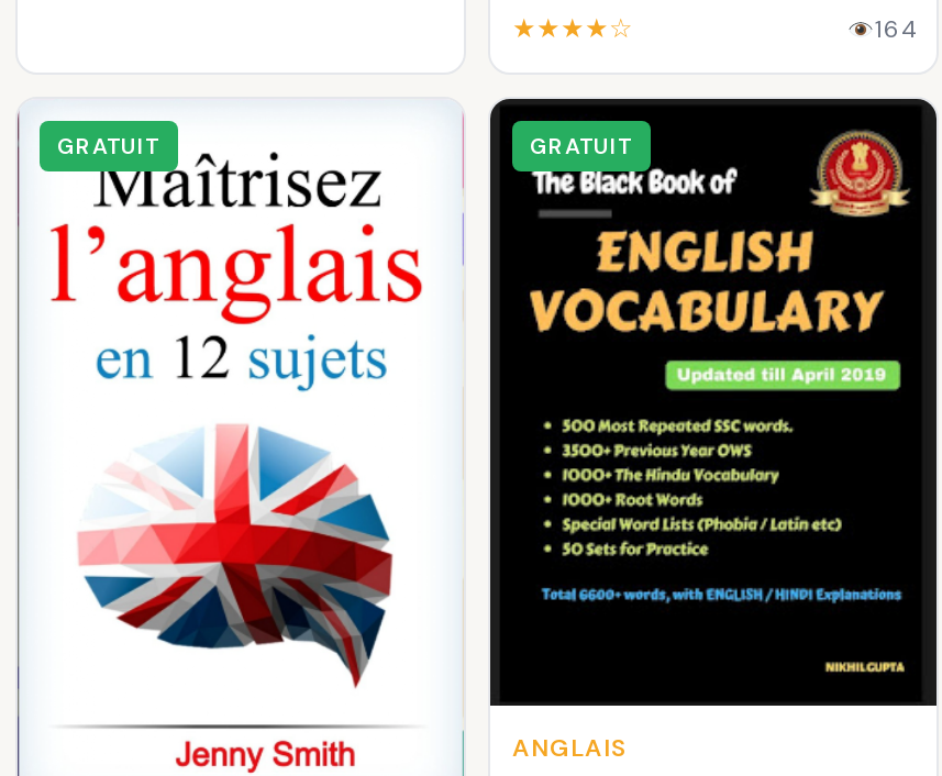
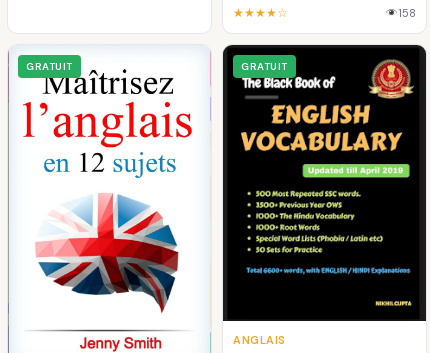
[875,13,915,44] 164 -> [398,6,416,20] 158

